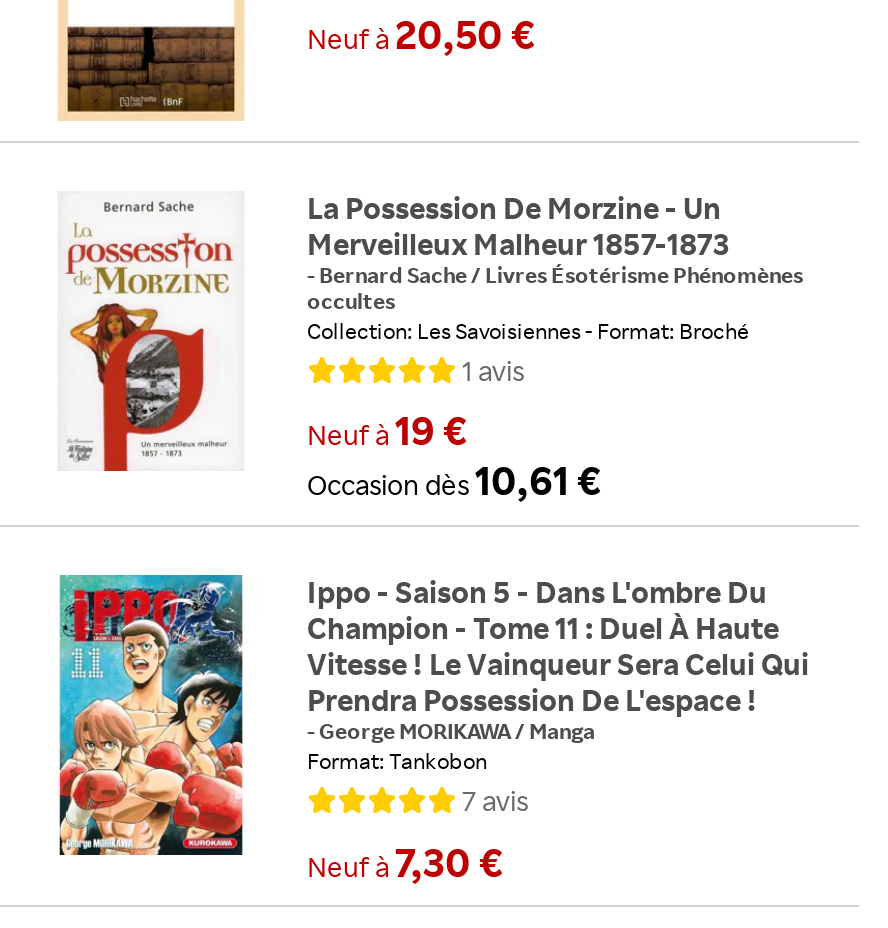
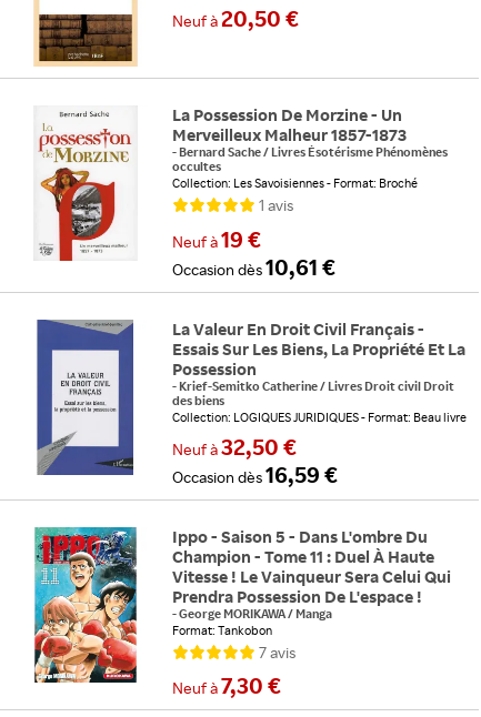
none -> [37,318,467,488] [image] | La Valeur En Droit Civil Français - | Essais Sur Les Biens, La Propriété Et La | Possession | - Krief-Semitko Catherine/ Livres Droit civil Droit | des biens | Collection: LOGIQUES JURIDIQUES Format: Beau livre | Neufà32,50 € | Occasion dès16,59 €

